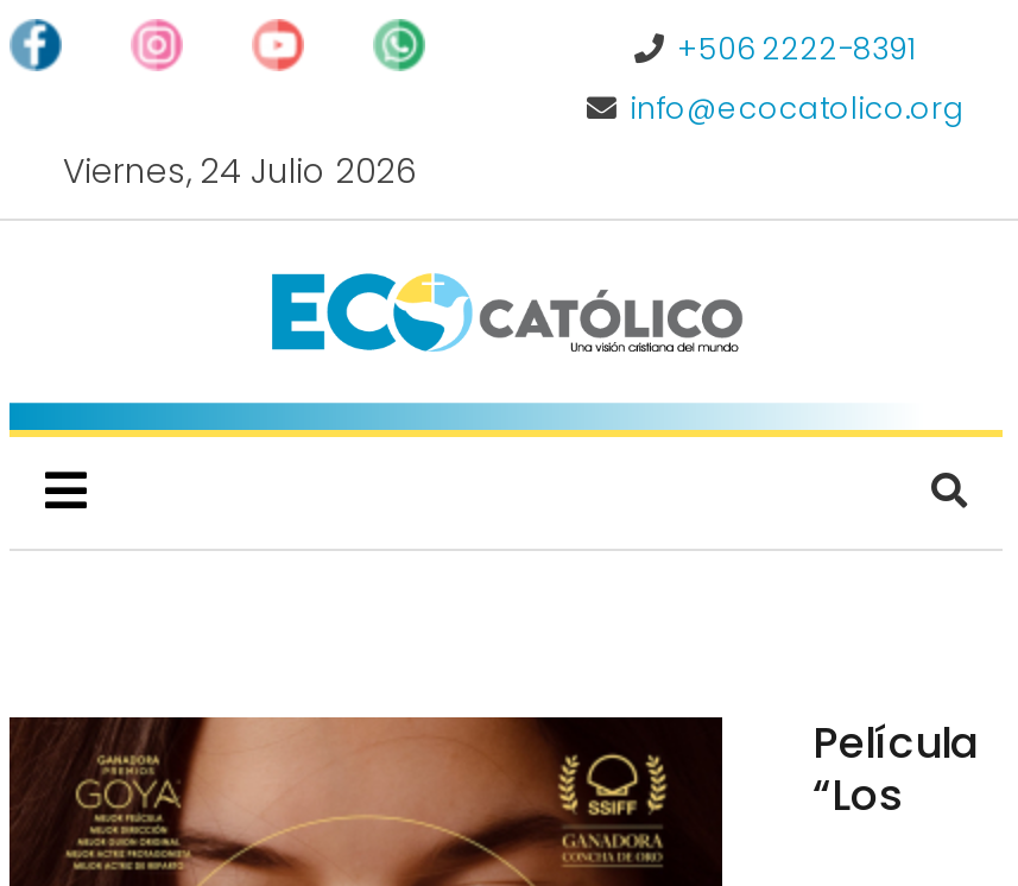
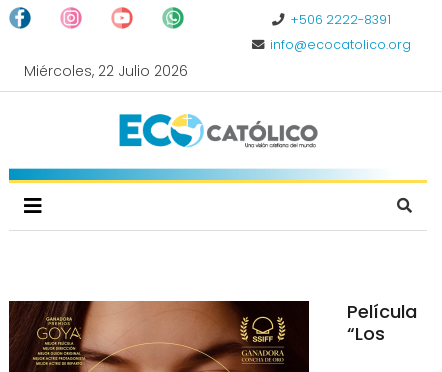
[63,147,417,195] Viernes, 24 Julio 2026 -> [24,61,188,81] Miércoles, 22 Julio 2026

